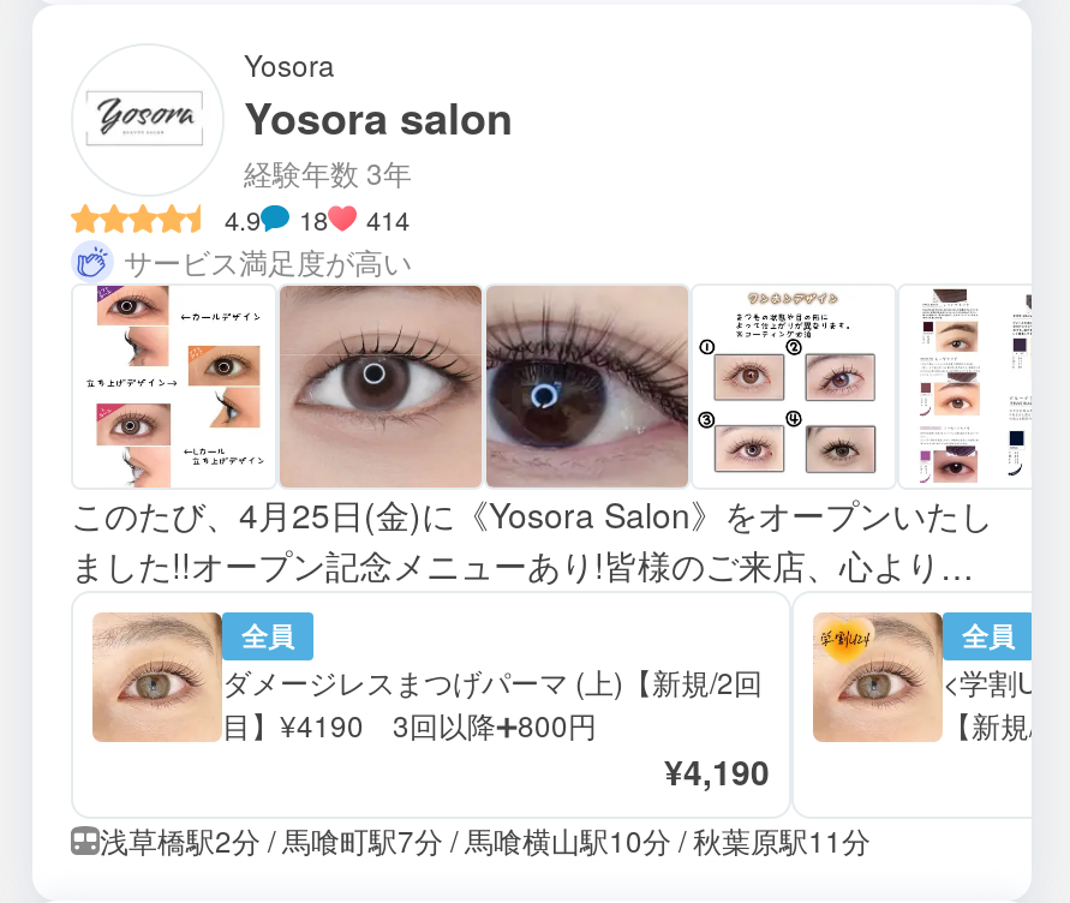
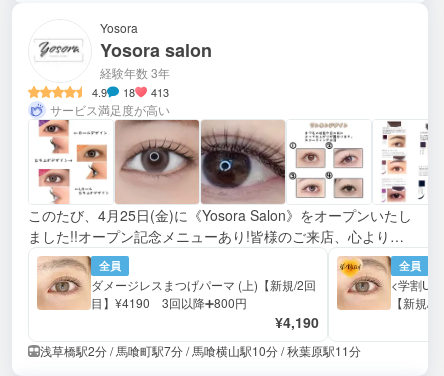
[225,201,410,239] 4.9 18 414 -> [92,84,169,100] 4.9 18 413

